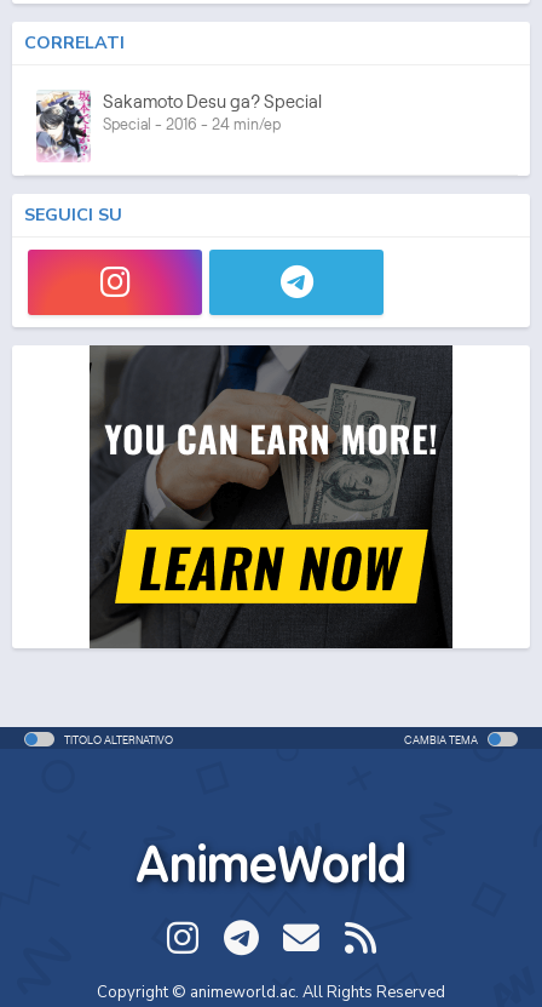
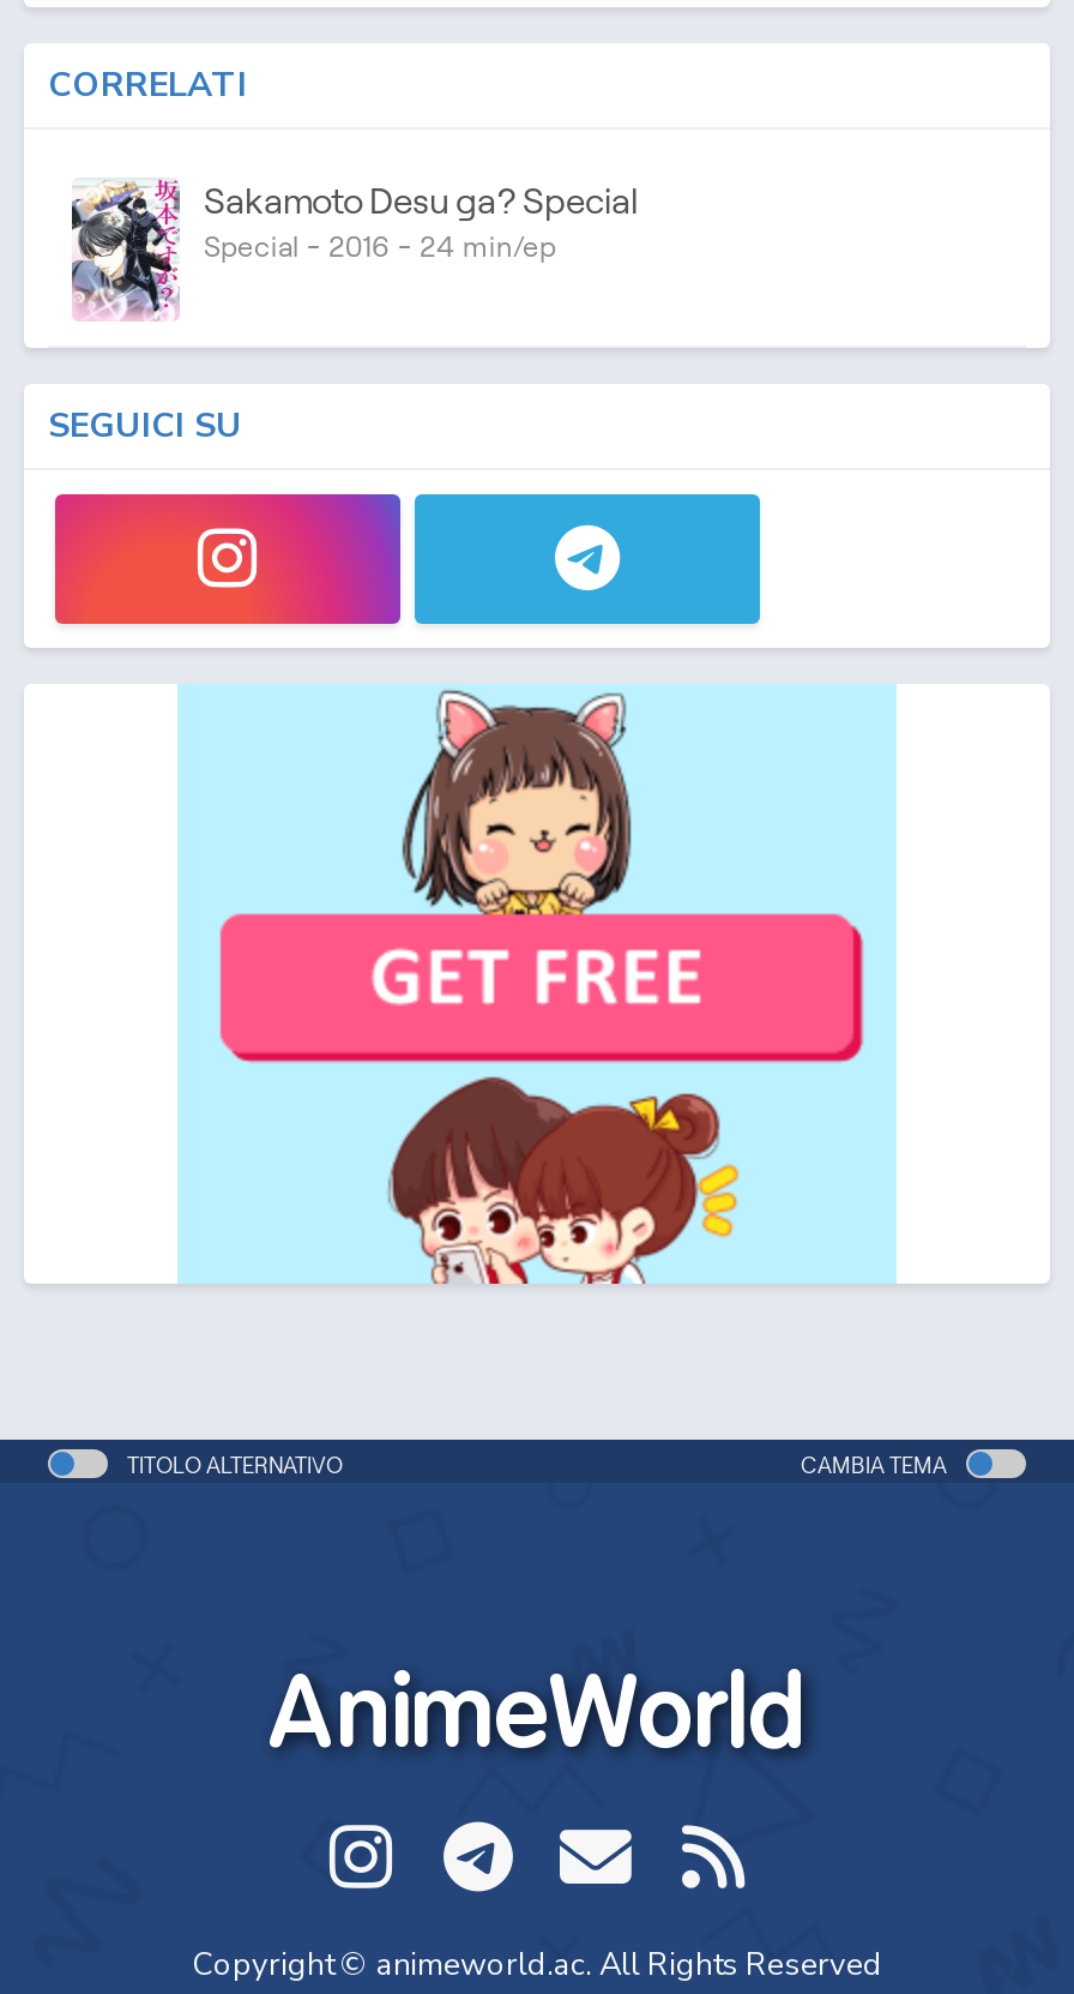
[88,344,454,650] [image] -> [177,684,897,1286] [image]

